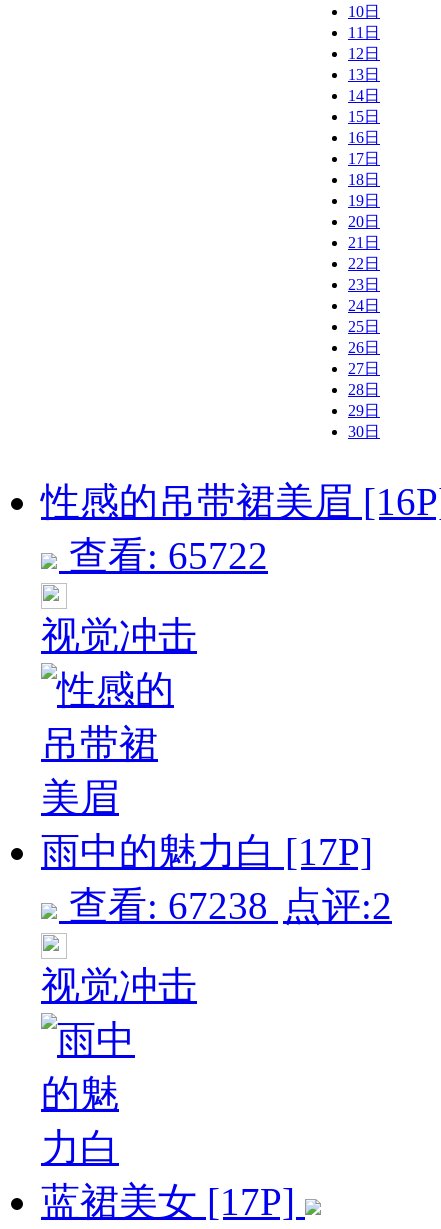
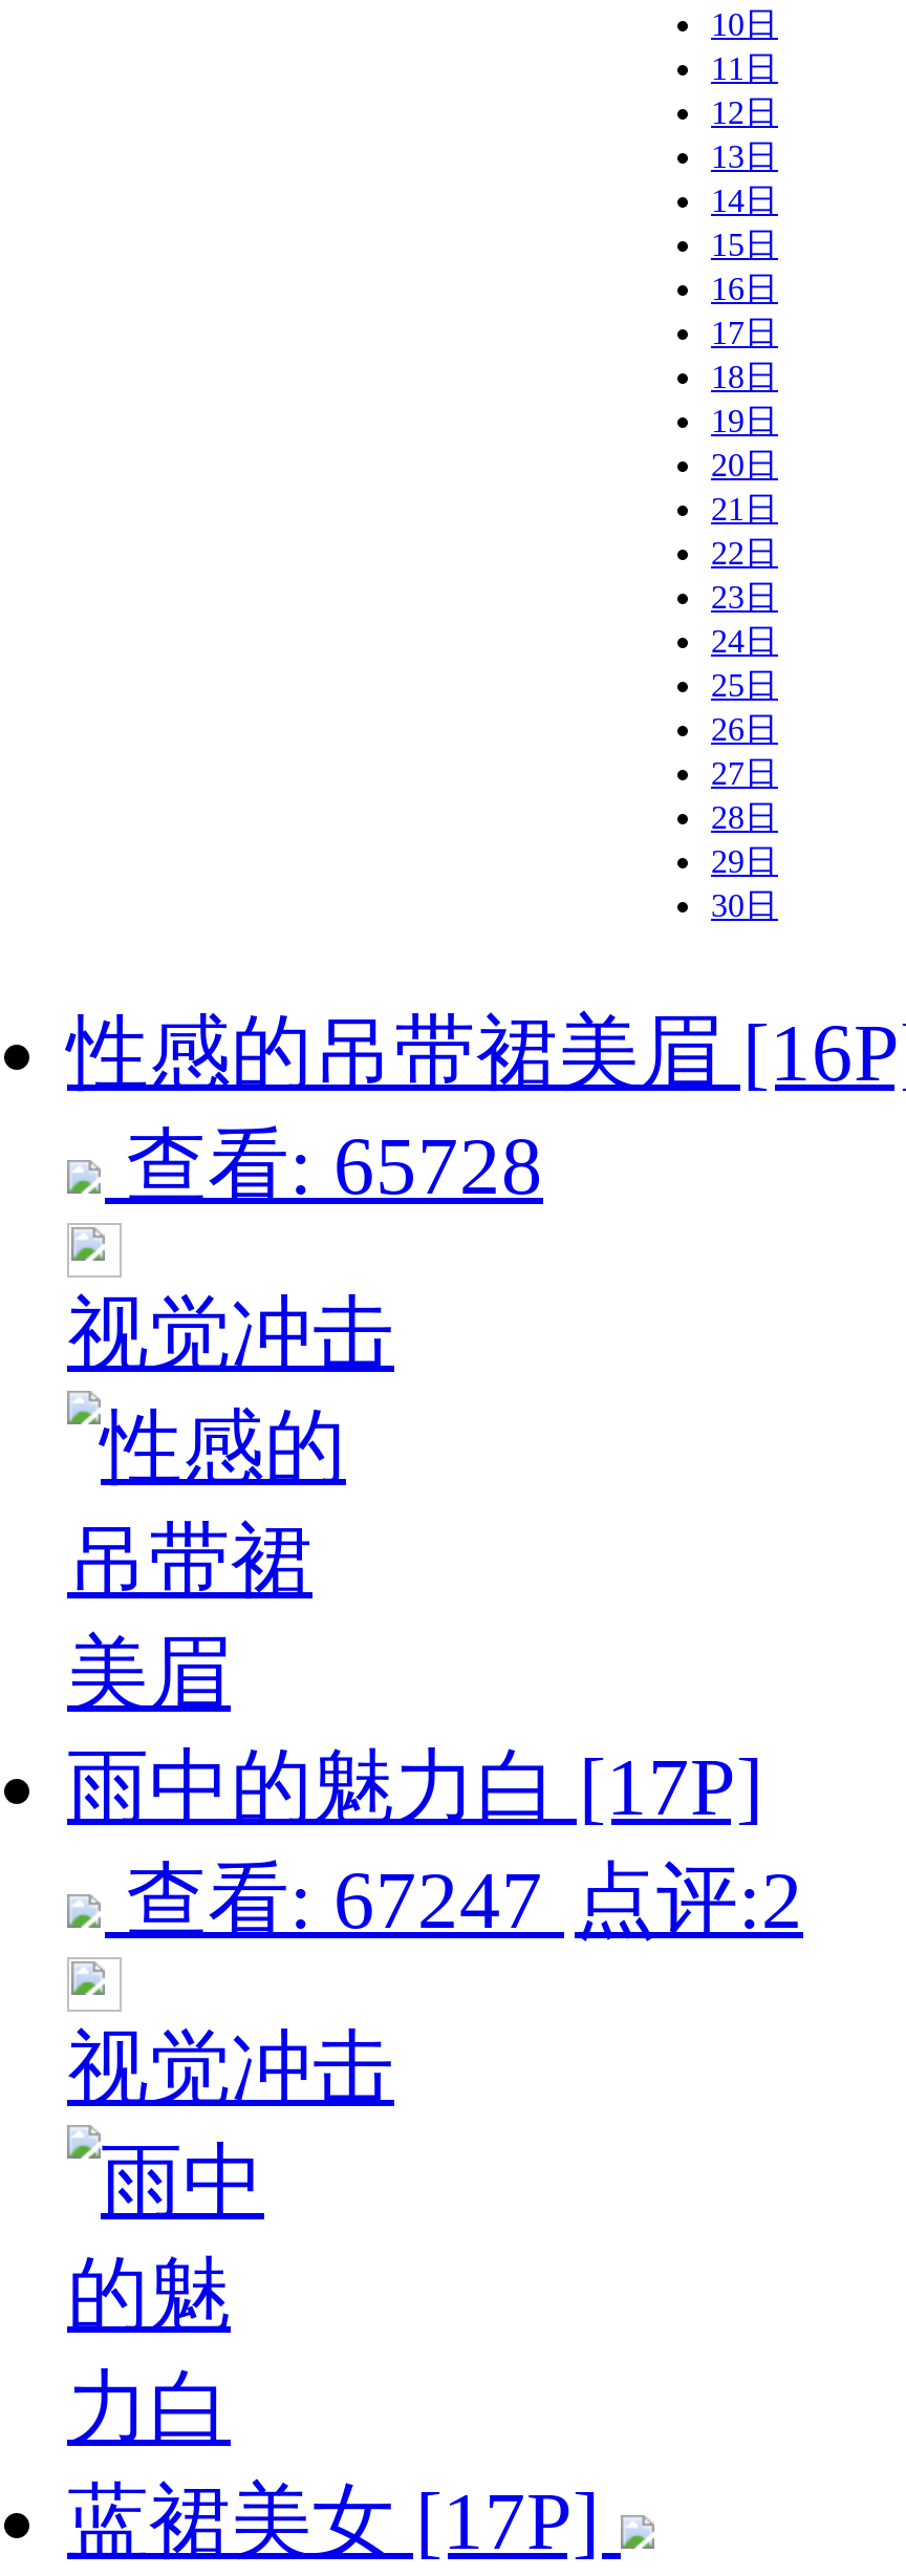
[69,534,268,577] 查看: 65722 -> [126,1120,543,1210] 查看: 65728
[69,884,392,927] 查看: 67238 点评:2 -> [126,1854,803,1944] 查看: 67247 点评:2

